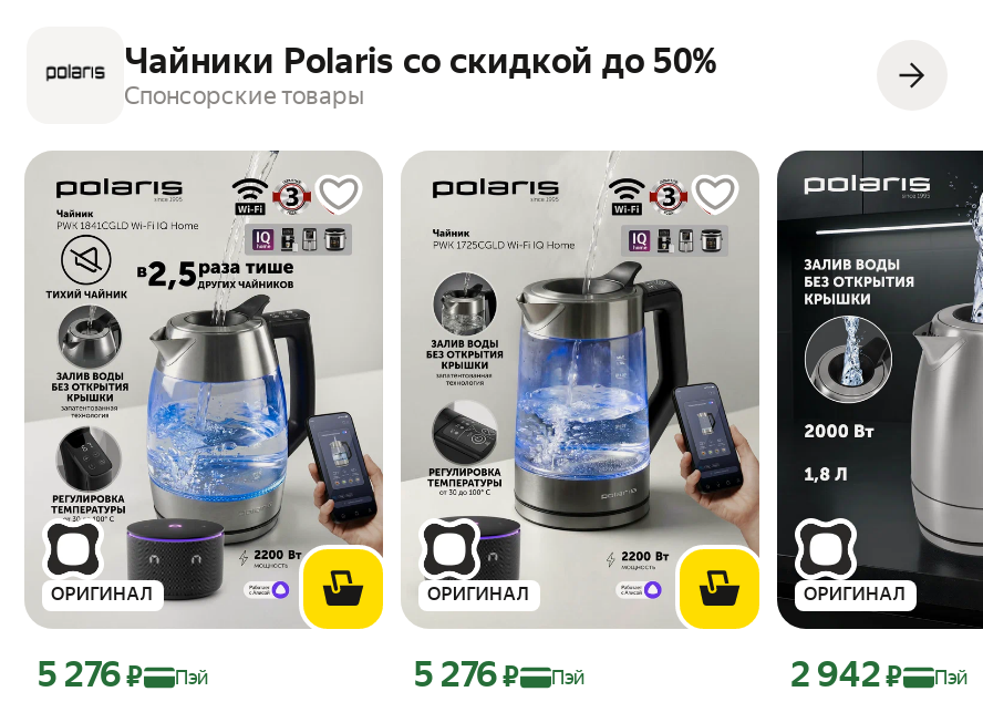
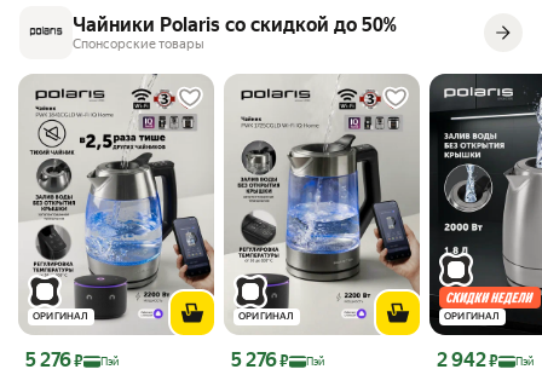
[793,478,976,580] [image] -> [438,252,538,310] [image]

